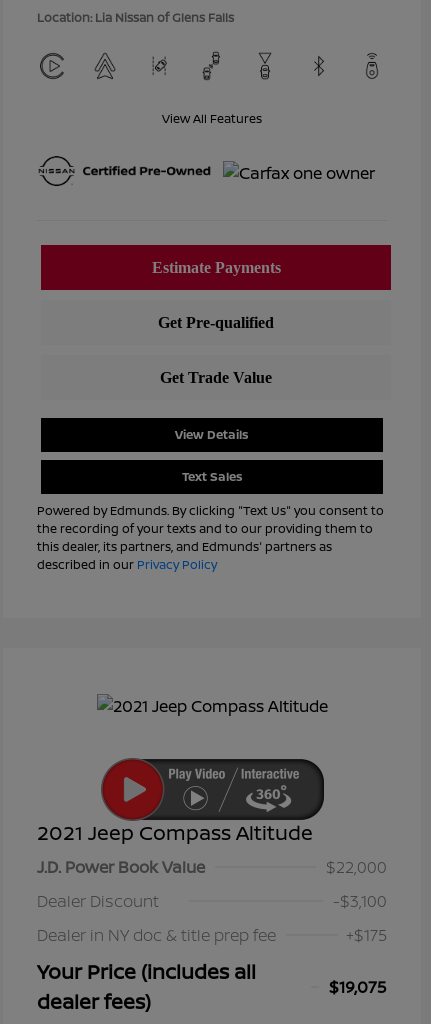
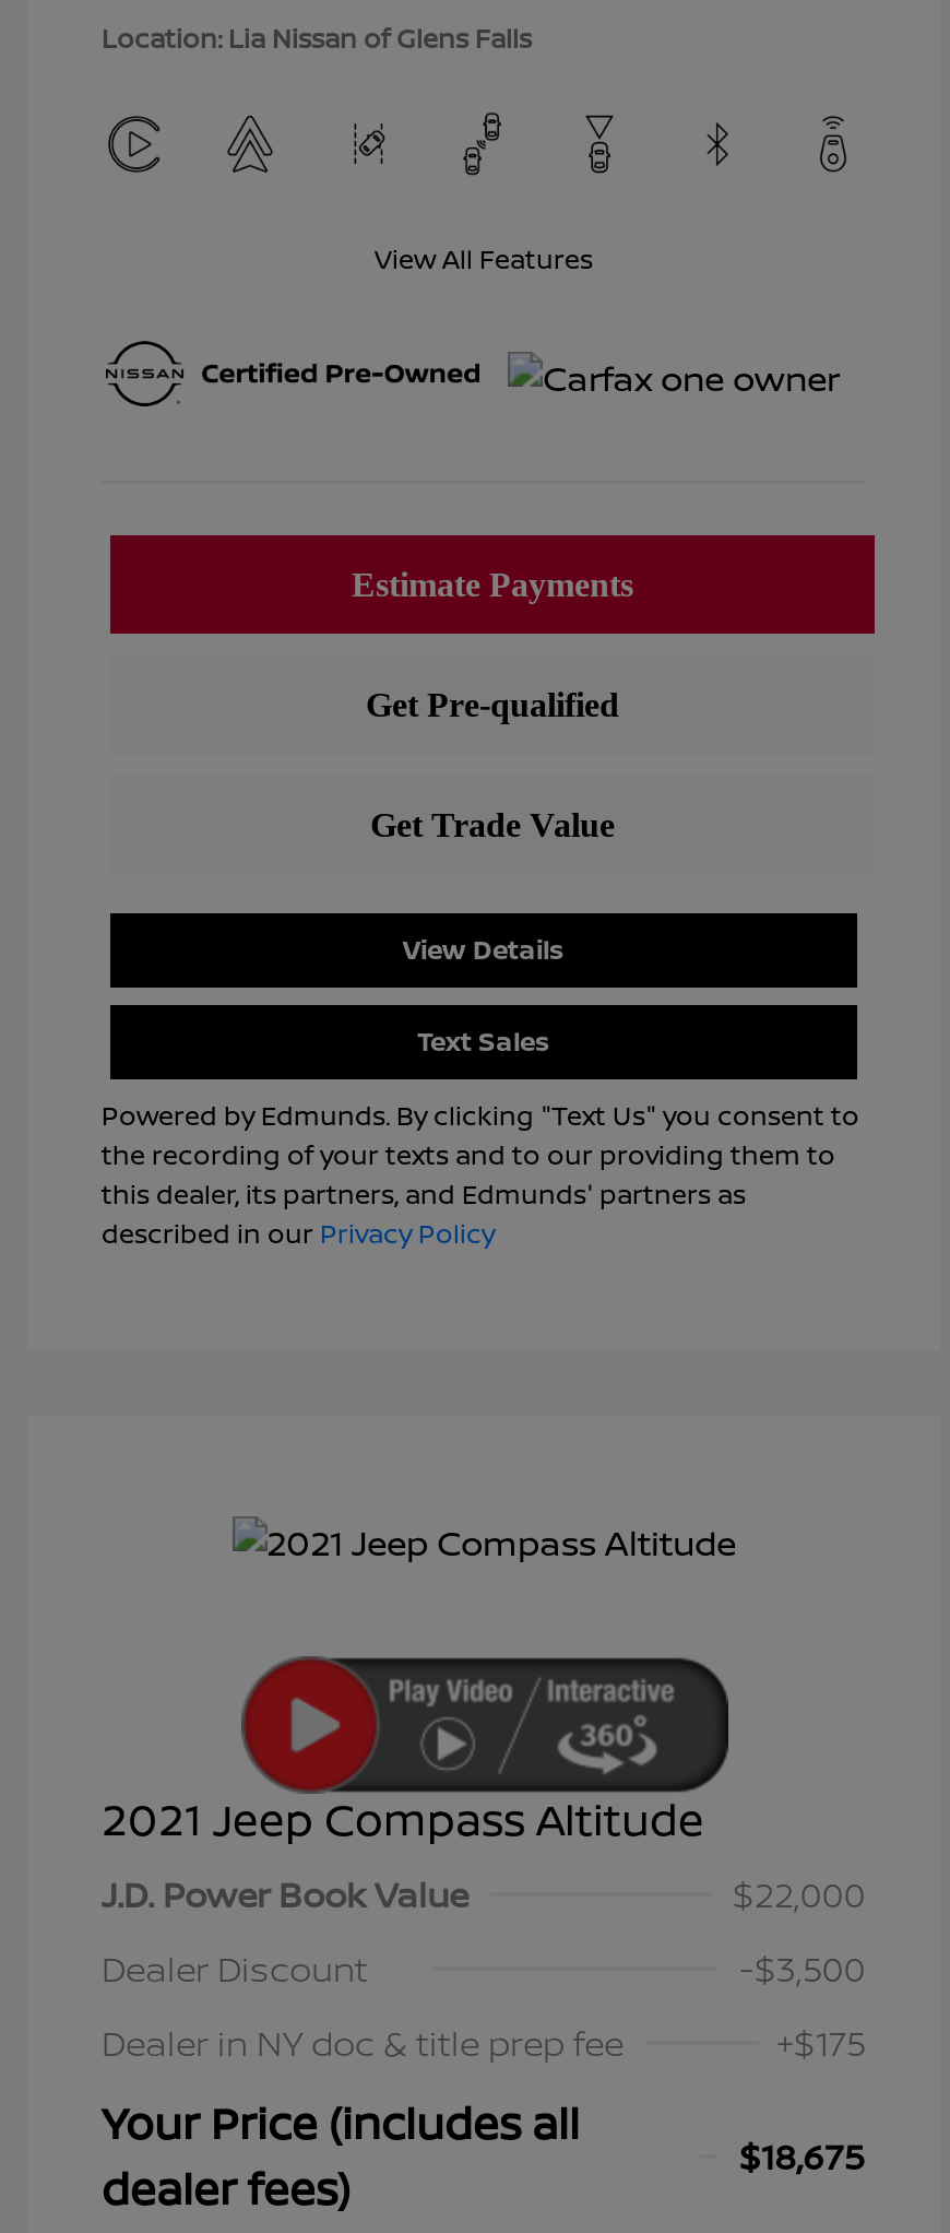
[333,890,387,912] -$3,100 -> [739,1945,866,1993] -$3,500
[329,976,387,998] $19,075 -> [739,2132,866,2181] $18,675

